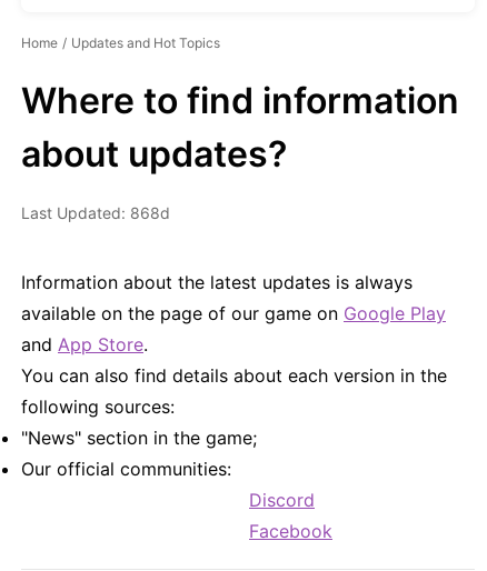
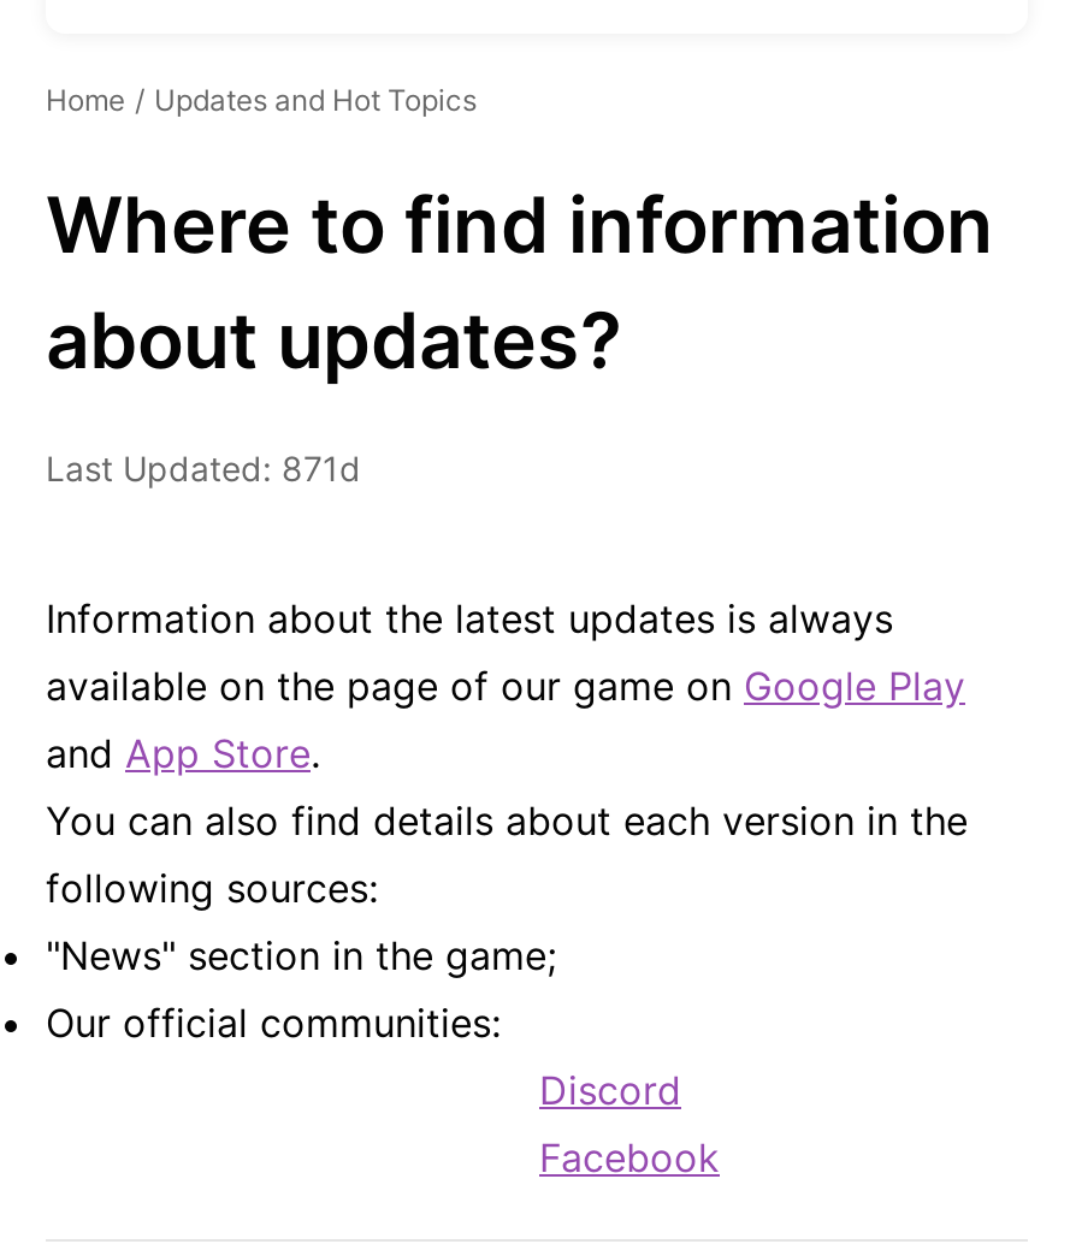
[21,203,170,222] Last Updated: 868d -> [46,448,361,488] Last Updated: 871d

